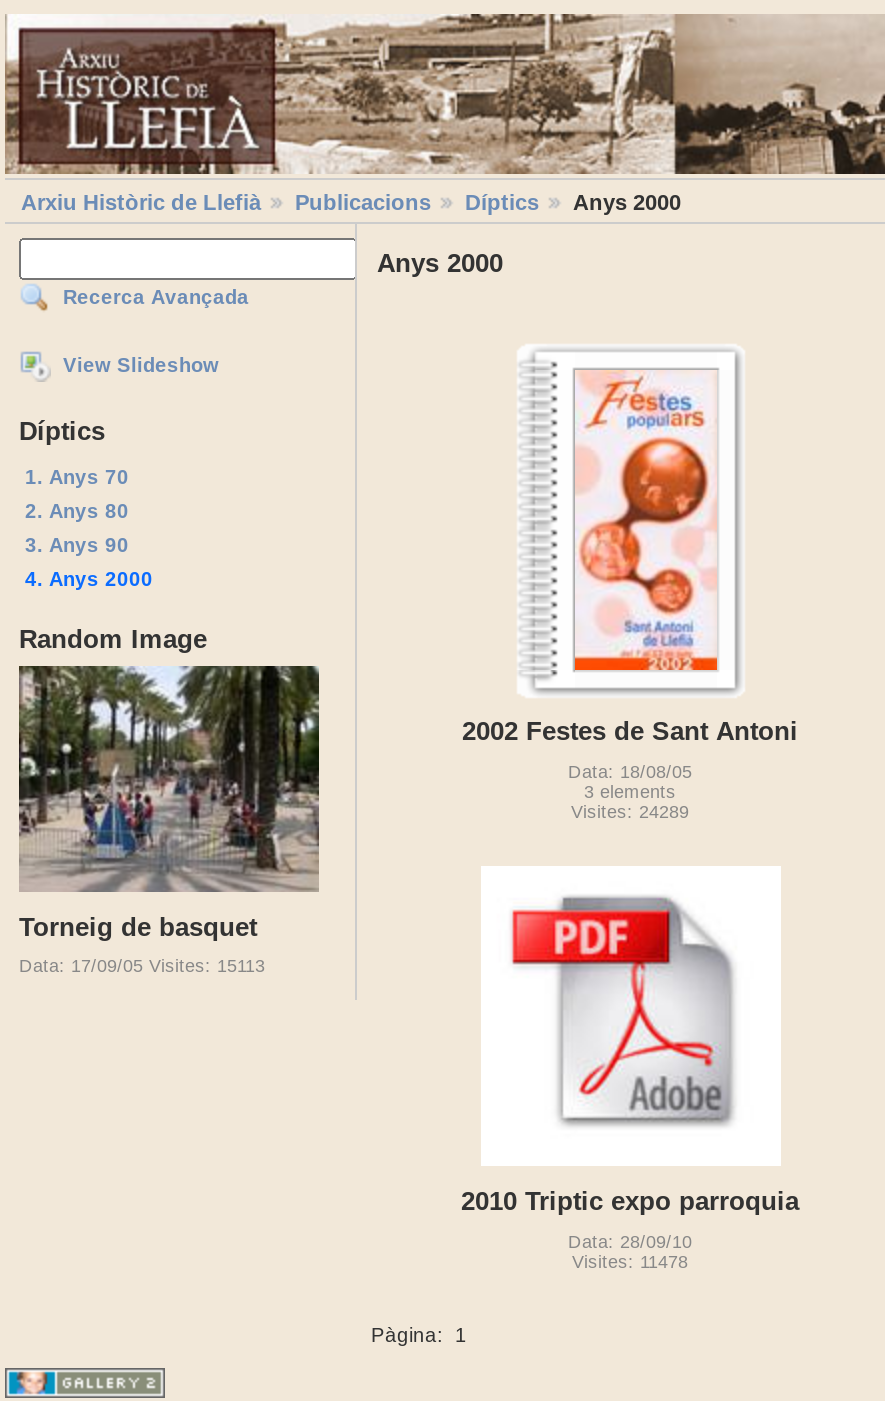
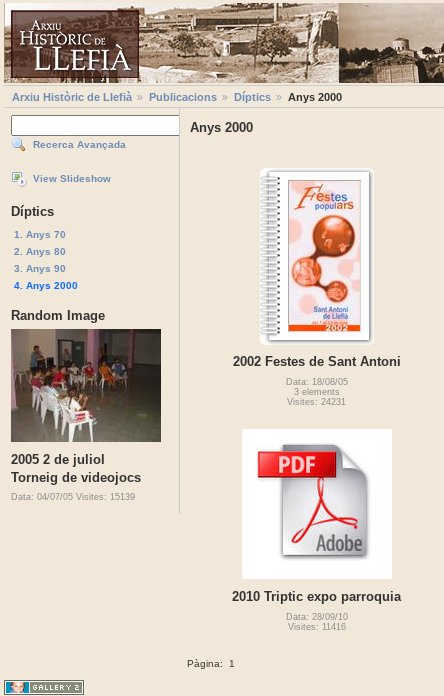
[19,666,319,941] [image] | Torneig de basquet -> [11,328,161,485] [image] | 2005 2 de juliol | Torneig de videojocs
[571,801,689,821] Visites: 24289 -> [287,397,346,407] Visites: 24231
[19,956,265,976] Data: 17/09/05 Visites: 15113 -> [11,492,135,502] Data: 04/07/05 Visites: 15139
[572,1251,688,1271] Visites: 11478 -> [287,622,345,632] Visites: 11416

